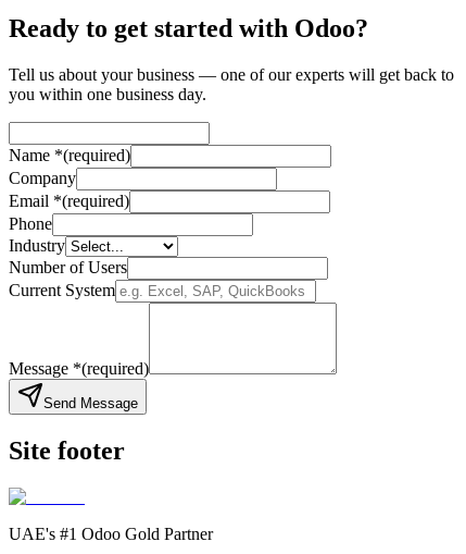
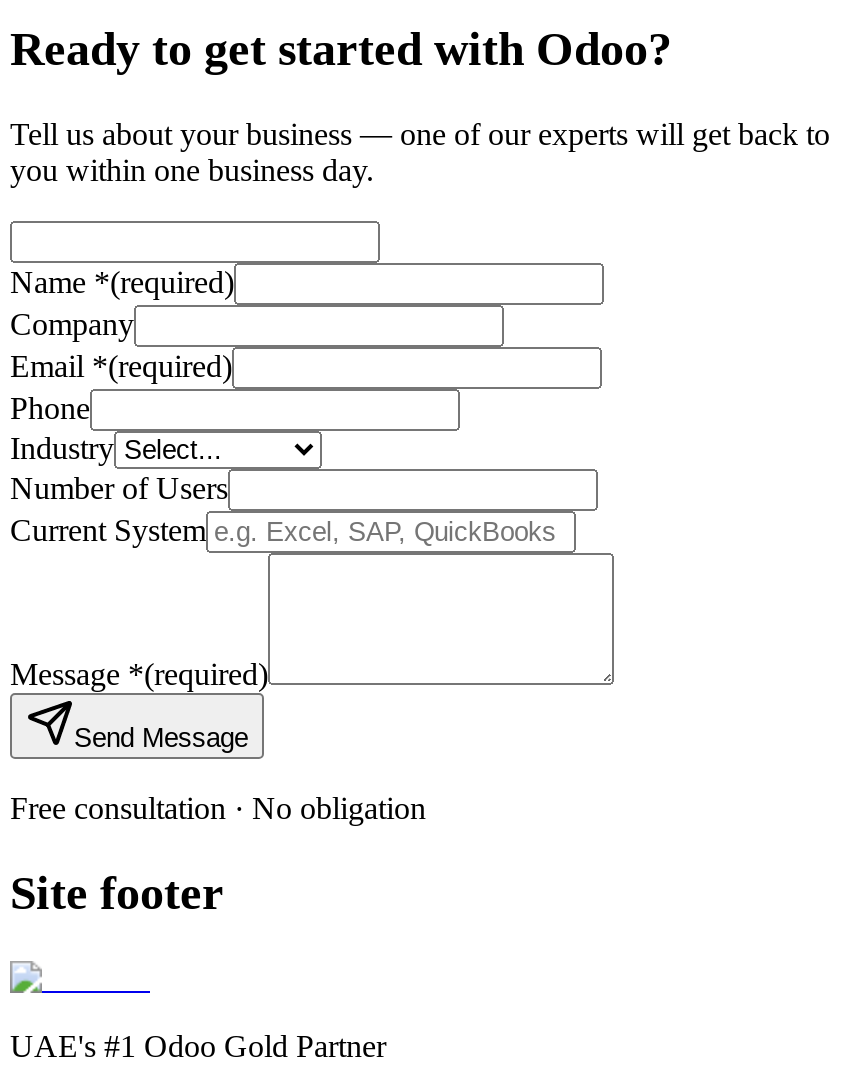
none -> [10,792,426,826] Free consultation · No obligation

